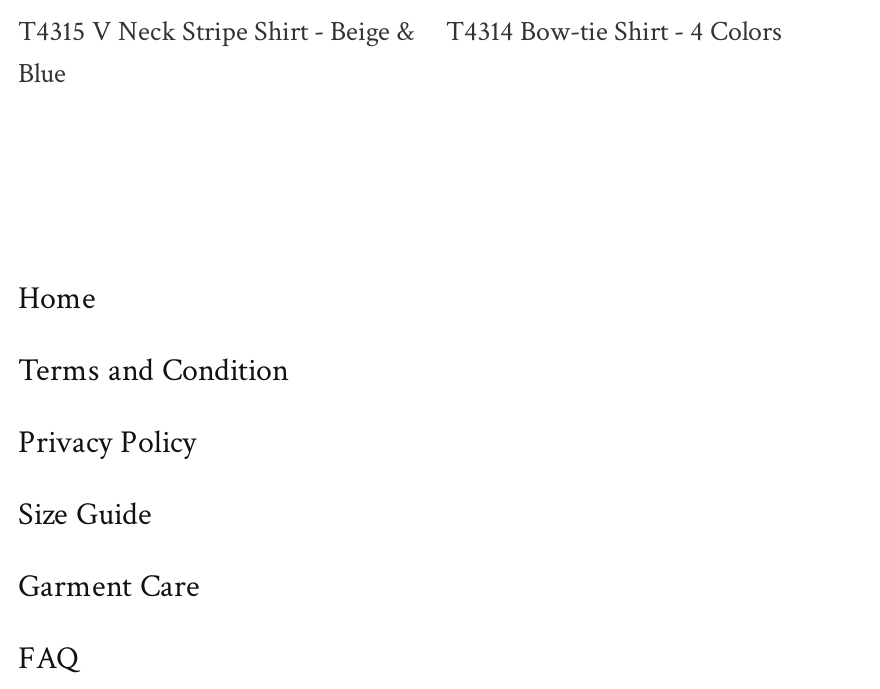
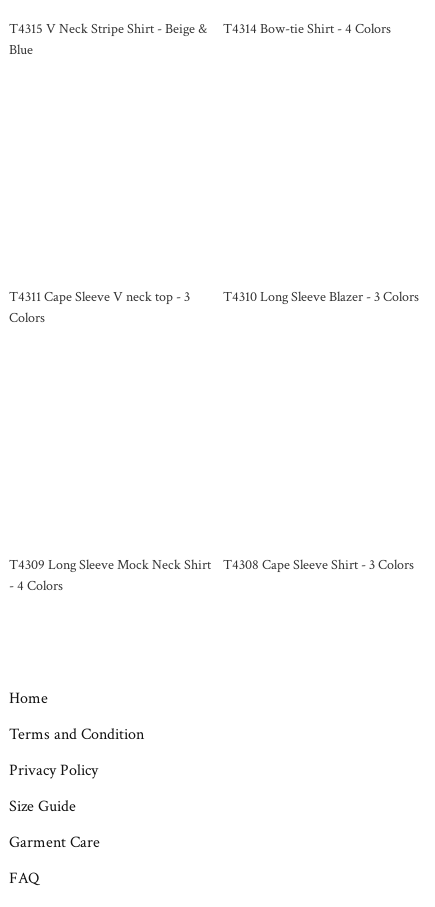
none -> [9,288,190,327] T4311 Cape Sleeve V neck top - 3 | Colors
none -> [9,556,211,595] T4309 Long Sleeve Mock Neck Shirt | - 4 Colors
none -> [223,288,419,306] T4310 Long Sleeve Blazer - 3 Colors
none -> [223,556,414,574] T4308 Cape Sleeve Shirt - 3 Colors

